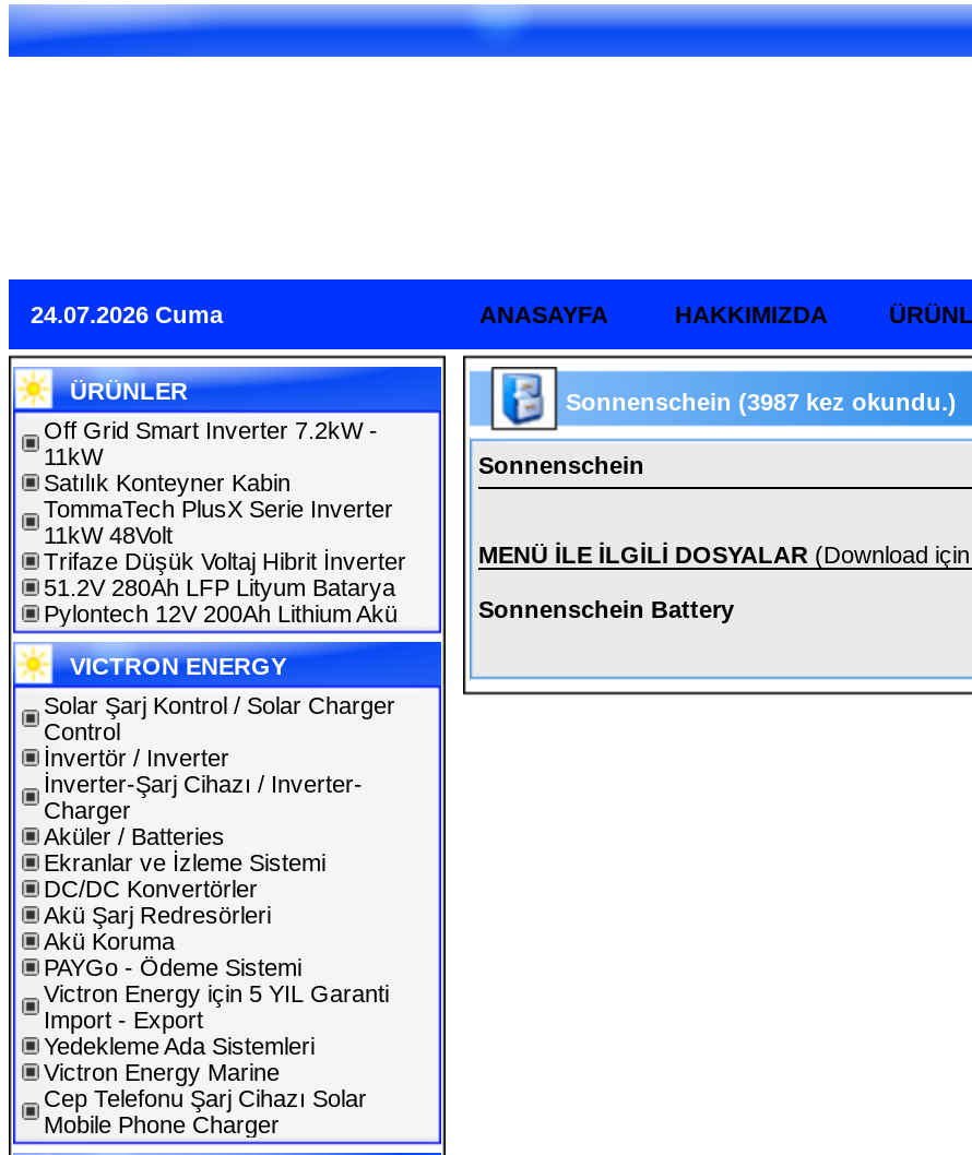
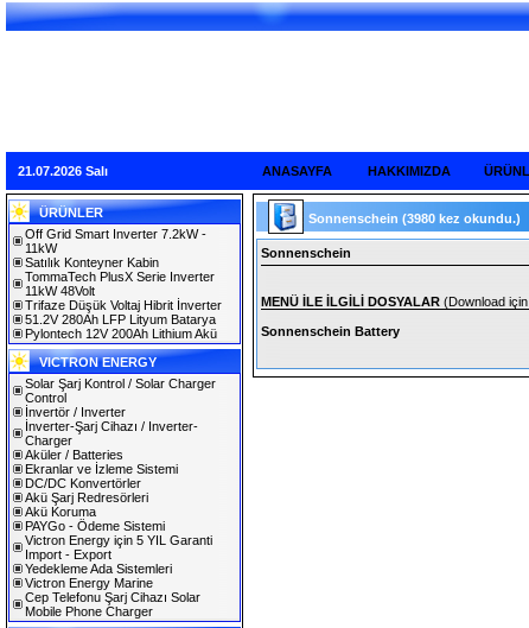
[31,301,223,328] 24.07.2026 Cuma -> [18,164,108,178] 21.07.2026 Salı
[566,389,957,415] Sonnenschein (3987 kez okundu.) -> [308,211,521,226] Sonnenschein (3980 kez okundu.)

